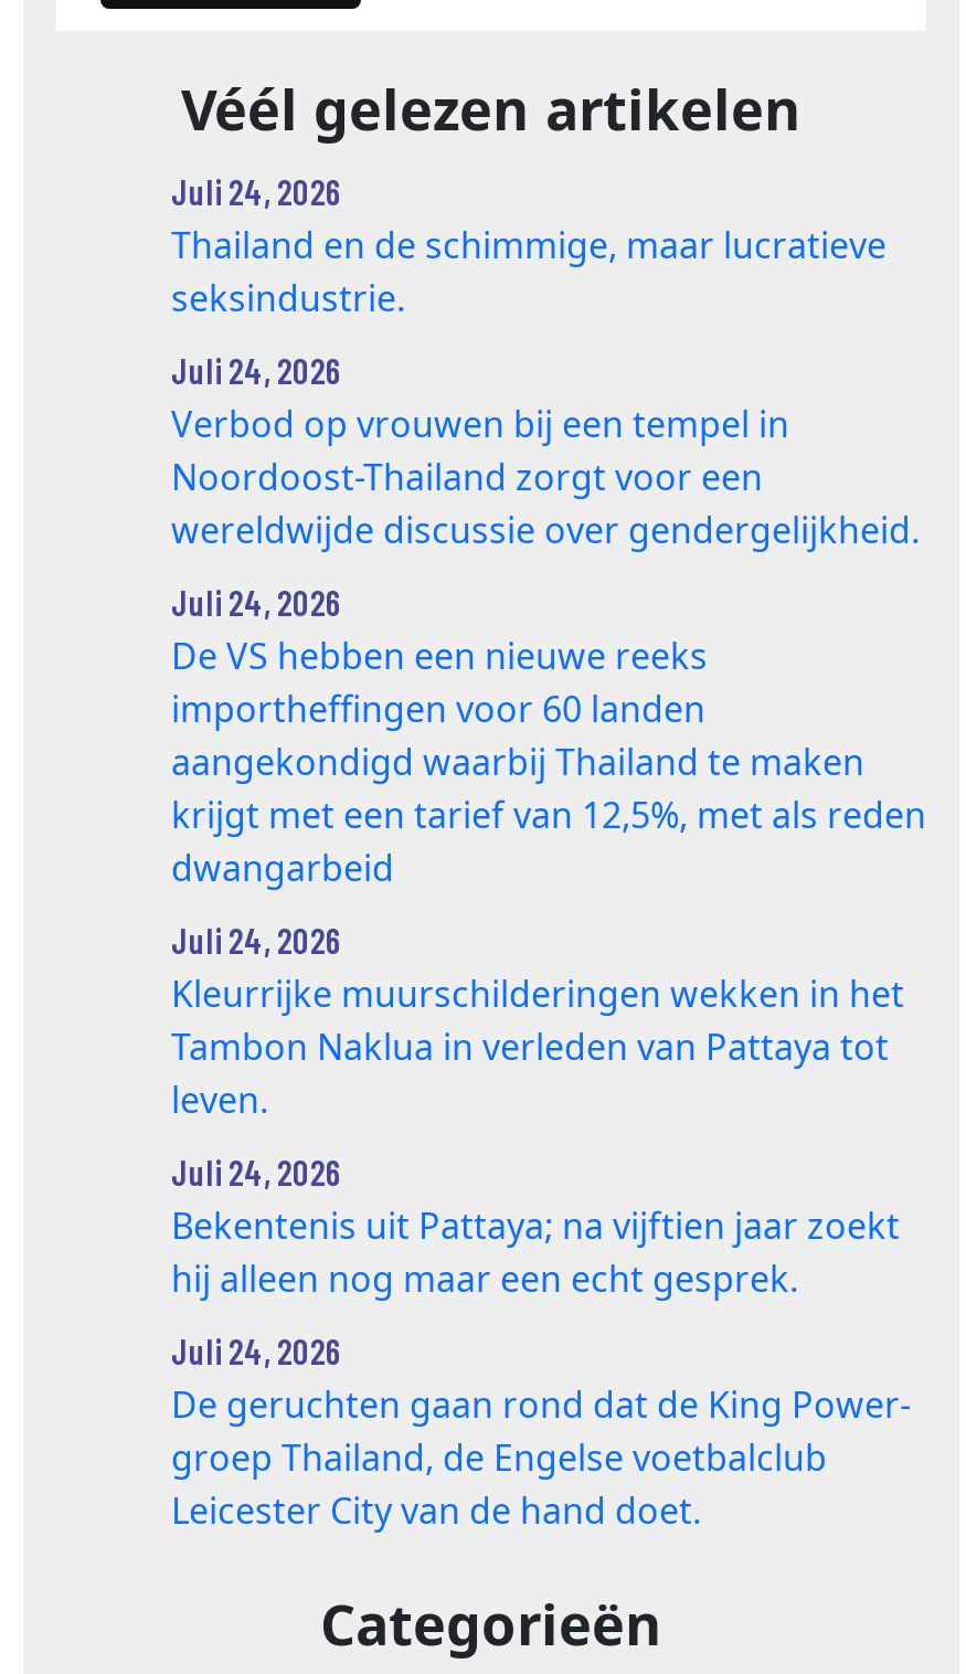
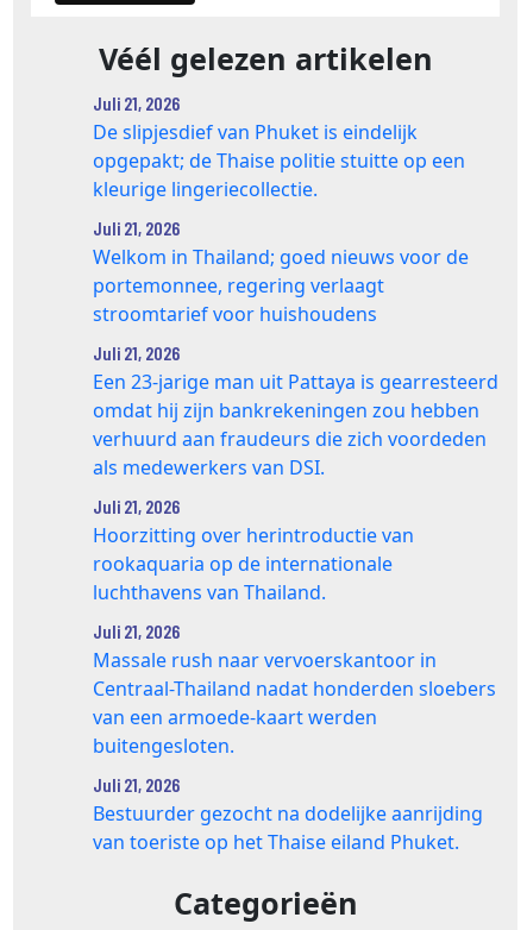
[171,170,887,323] Juli 24, 2026 | Thailand en de schimmige, maar lucratieve | seksindustrie. -> [93,92,465,202] Juli 21, 2026 | De slipjesdief van Phuket is eindelijk | opgepakt; de Thaise politie stuitte op een | kleurige lingeriecollectie.
[171,349,920,555] Juli 24, 2026 | Verbod op vrouwen bij een tempel in | Noordoost-Thailand zorgt voor een | wereldwijde discussie over gendergelijkheid. -> [93,217,469,327] Juli 21, 2026 | Welkom in Thailand; goed nieuws voor de | portemonnee, regering verlaagt | stroomtarief voor huishoudens
[171,581,926,892] Juli 24, 2026 | De VS hebben een nieuwe reeks | importheffingen voor 60 landen | aangekondigd waarbij Thailand te maken | krijgt met een tarief van 12,5%, met als reden | dwangarbeid -> [93,341,498,481] Juli 21, 2026 | Een 23-jarige man uit Pattaya is gearresteerd | omdat hij zijn bankrekeningen zou hebben | verhuurd aan fraudeurs die zich voordeden | als medewerkers van DSI.
[171,919,904,1124] Juli 24, 2026 | Kleurrijke muurschilderingen wekken in het | Tambon Naklua in verleden van Pattaya tot | leven. -> [93,495,414,605] Juli 21, 2026 | Hoorzitting over herintroductie van | rookaquaria op de internationale | luchthavens van Thailand.
[171,1151,900,1303] Juli 24, 2026 | Bekentenis uit Pattaya; na vijftien jaar zoekt | hij alleen nog maar een echt gesprek. -> [93,620,496,759] Juli 21, 2026 | Massale rush naar vervoerskantoor in | Centraal-Thailand nadat honderden sloebers | van een armoede-kaart werden | buitengesloten.
[171,1330,911,1535] Juli 24, 2026 | De geruchten gaan rond dat de King Power- | groep Thailand, de Engelse voetbalclub | Leicester City van de hand doet. -> [93,773,483,855] Juli 21, 2026 | Bestuurder gezocht na dodelijke aanrijding | van toeriste op het Thaise eiland Phuket.

